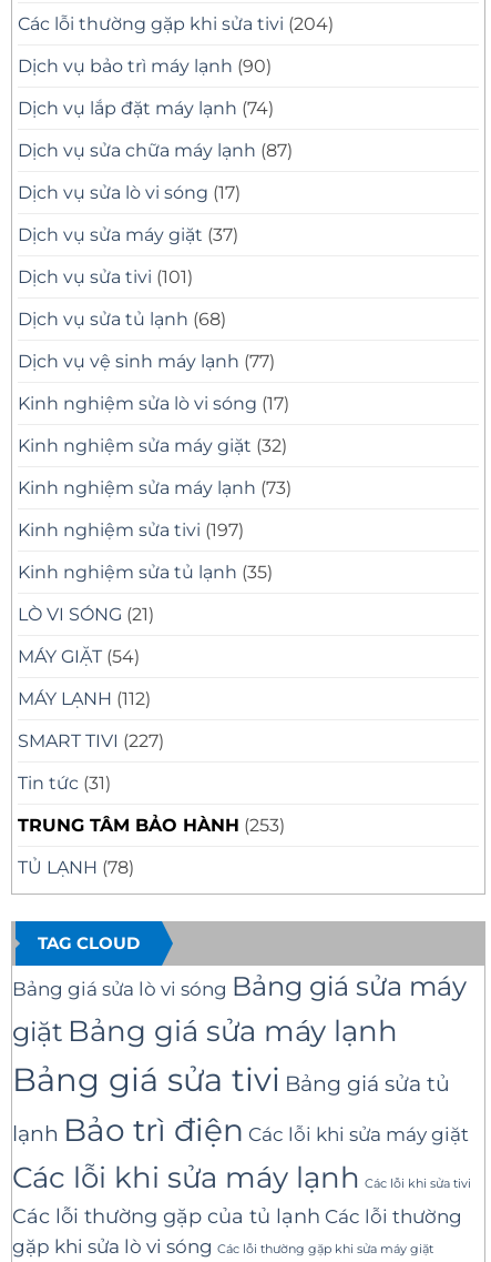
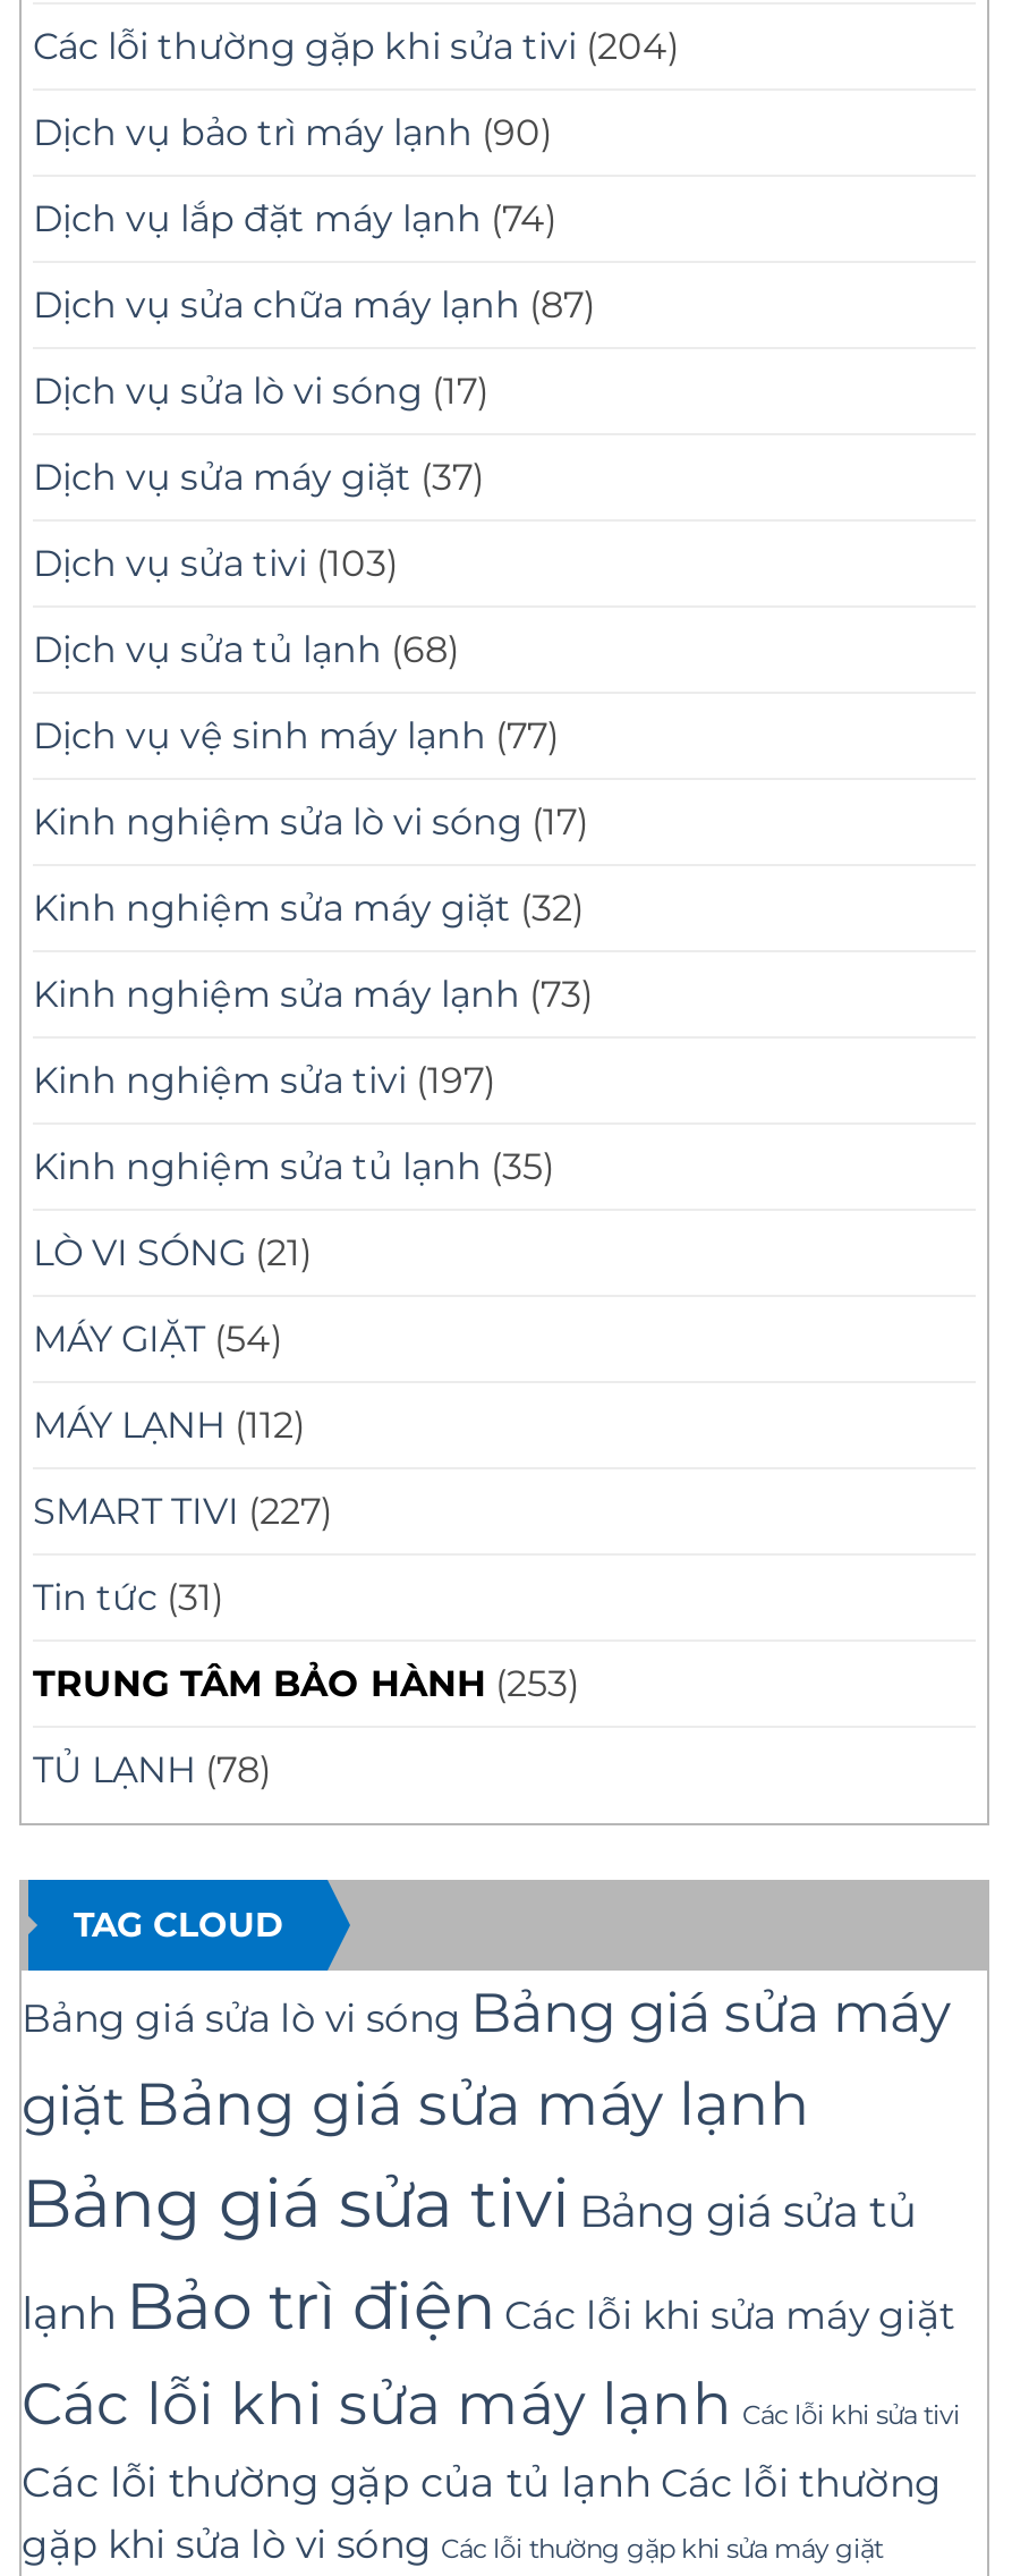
[18,266,193,287] Dịch vụ sửa tivi (101) -> [33,542,398,585] Dịch vụ sửa tivi (103)

